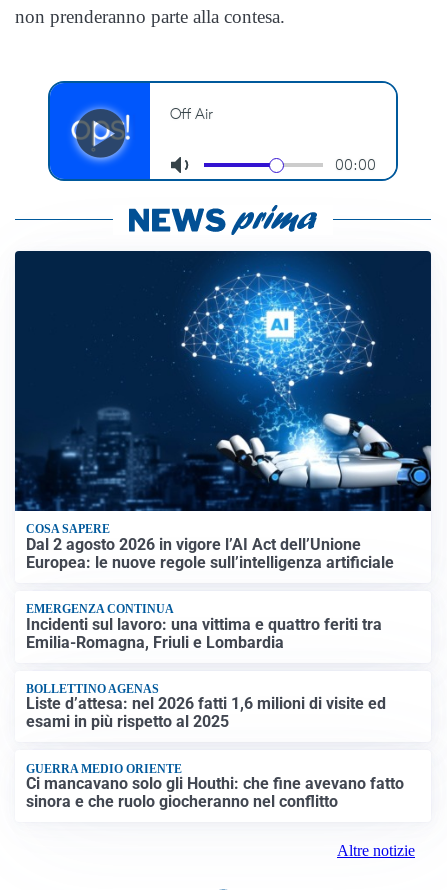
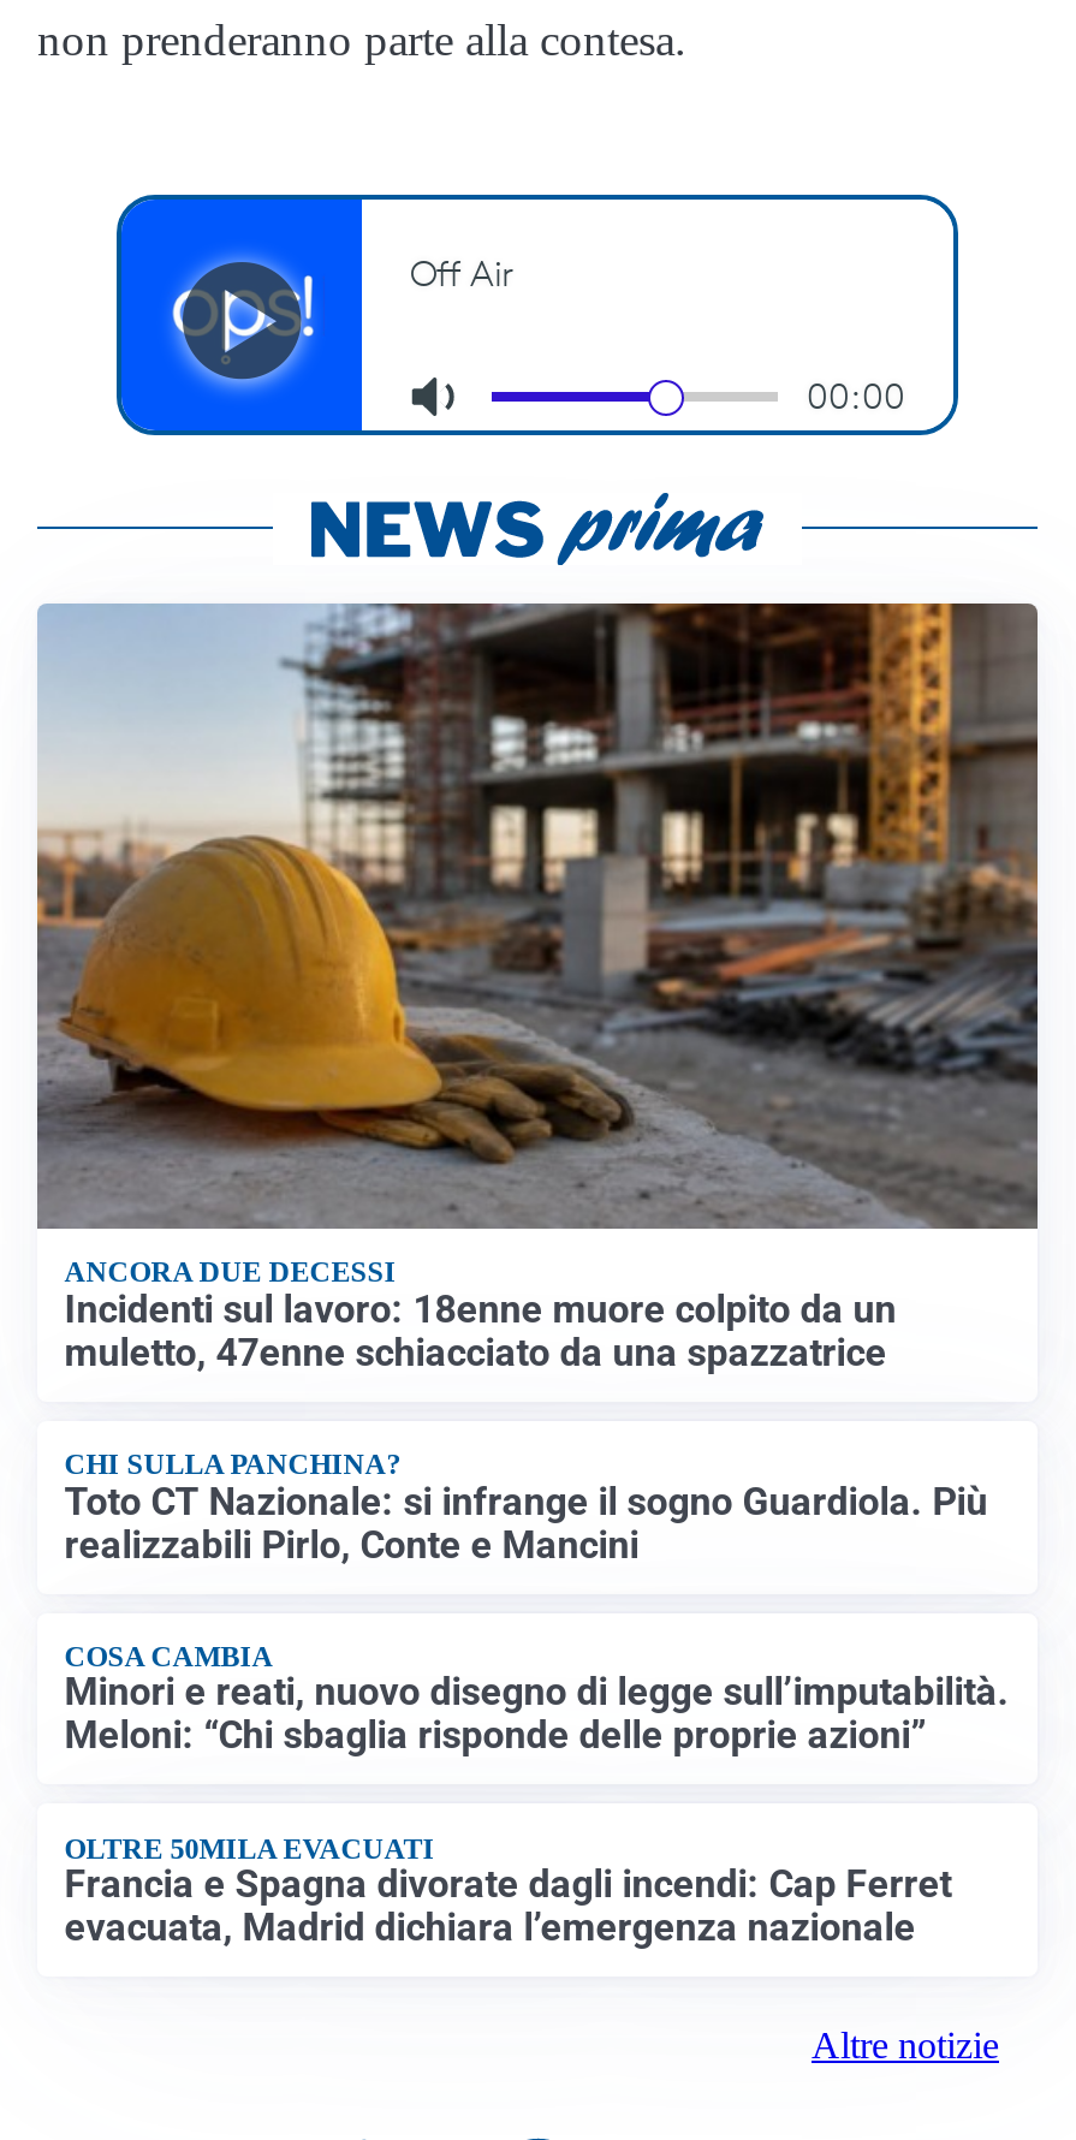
[14,250,432,572] [image] | COSA SAPERE | Dal 2 agosto 2026 in vigore l’AI Act dell’Unione | Europea: le nuove regole sull’intelligenza artificiale -> [35,601,1040,1375] [image] | ANCORA DUE DECESSI | Incidenti sul lavoro: 18enne muore colpito da un | muletto, 47enne schiacciato da una spazzatrice
[26,602,382,651] EMERGENZA CONTINUA | Incidenti sul lavoro: una vittima e quattro feriti tra | Emilia-Romagna, Friuli e Lombardia -> [64,1448,988,1567] CHI SULLA PANCHINA? | Toto CT Nazionale: si infrange il sogno Guardiola. Più | realizzabili Pirlo, Conte e Mancini
[26,682,386,731] BOLLETTINO AGENAS | Liste d’attesa: nel 2026 fatti 1,6 milioni di visite ed | esami in più rispetto al 2025 -> [64,1640,1009,1758] COSA CAMBIA | Minori e reati, nuovo disegno di legge sull’imputabilità. | Meloni: “Chi sbaglia risponde delle proprie azioni”
[26,762,404,811] GUERRA MEDIO ORIENTE | Ci mancavano solo gli Houthi: che fine avevano fatto | sinora e che ruolo giocheranno nel conflitto -> [64,1832,951,1950] OLTRE 50MILA EVACUATI | Francia e Spagna divorate dagli incendi: Cap Ferret | evacuata, Madrid dichiara l’emergenza nazionale

